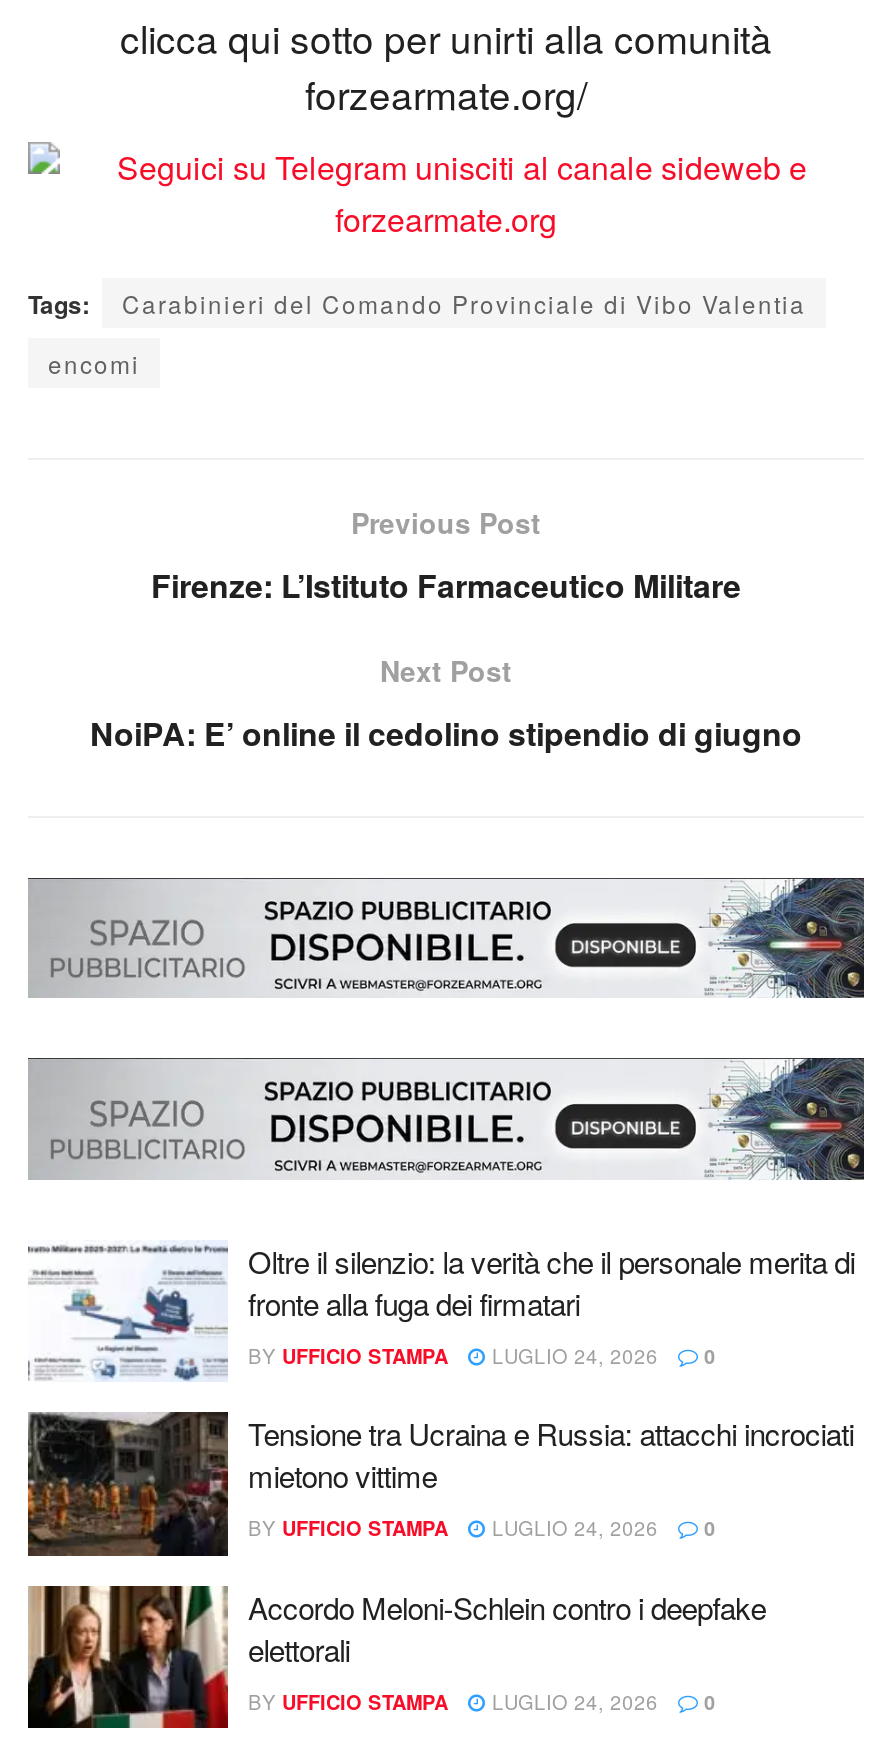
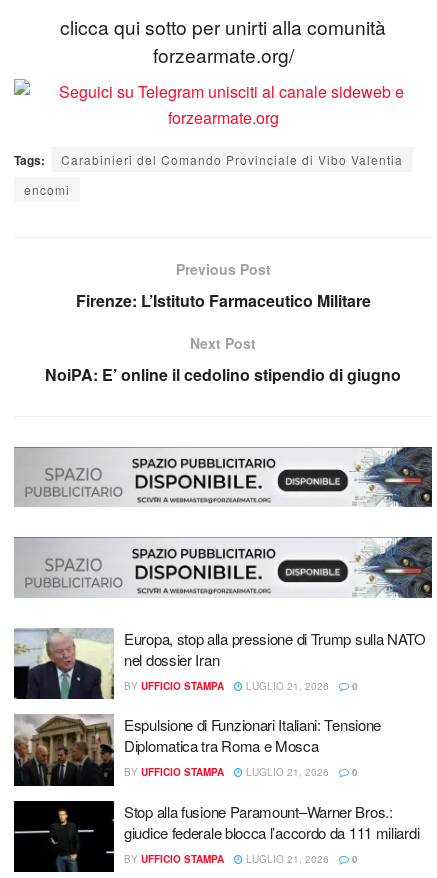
[28,1239,855,1382] [image] | Oltre il silenzio: la verità che il personale merita di | fronte alla fuga dei firmatari -> [13,627,426,700] [image] | Europa, stop alla pressione di Trump sulla NATO | nel dossier Iran
[248,1341,716,1369] BY UFFICIO STAMPA LUGLIO 24, 2026 0 -> [124,679,358,693] BY UFFICIO STAMPA LUGLIO 21, 2026 0
[26,1412,854,1558] [image] | Tensione tra Ucraina e Russia: attacchi incrociati | mietono vittime -> [13,714,381,786] [image] | Espulsione di Funzionari Italiani: Tensione | Diplomatica tra Roma e Mosca
[248,1514,716,1542] BY UFFICIO STAMPA LUGLIO 24, 2026 0 -> [124,765,358,779] BY UFFICIO STAMPA LUGLIO 21, 2026 0
[26,1584,766,1730] [image] | Accordo Meloni-Schlein contro i deepfake | elettorali -> [13,800,419,873] [image] | Stop alla fusione Paramount–Warner Bros.: | giudice federale blocca l’accordo da 111 miliardi
[248,1687,716,1715] BY UFFICIO STAMPA LUGLIO 24, 2026 0 -> [124,852,358,866] BY UFFICIO STAMPA LUGLIO 21, 2026 0

